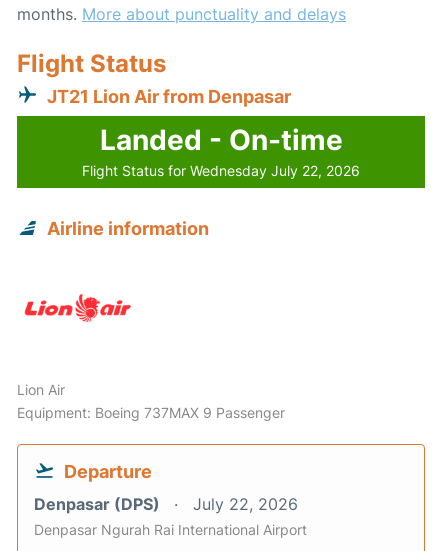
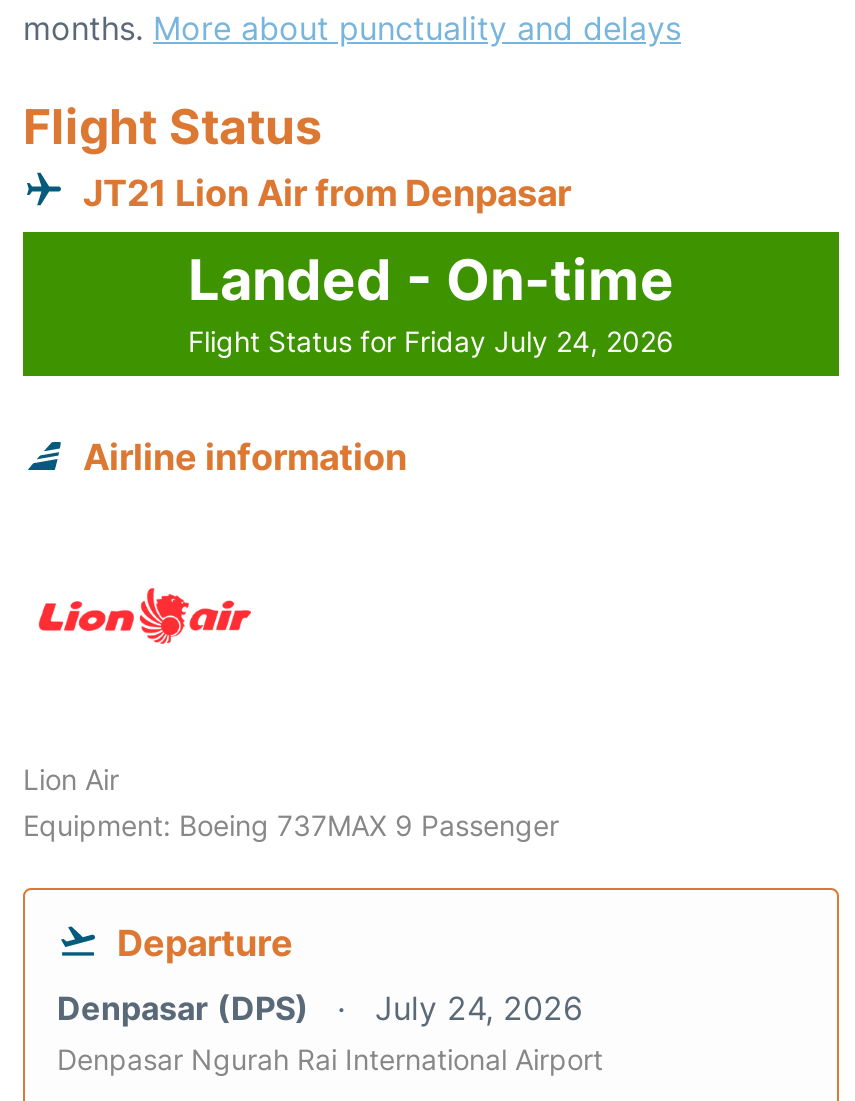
[82,162,360,179] Flight Status for Wednesday July 22, 2026 -> [188,325,674,359] Flight Status for Friday July 24, 2026
[34,494,298,514] Denpasar (DPS) July 22, 2026 -> [57,989,583,1029] Denpasar (DPS) July 24, 2026

